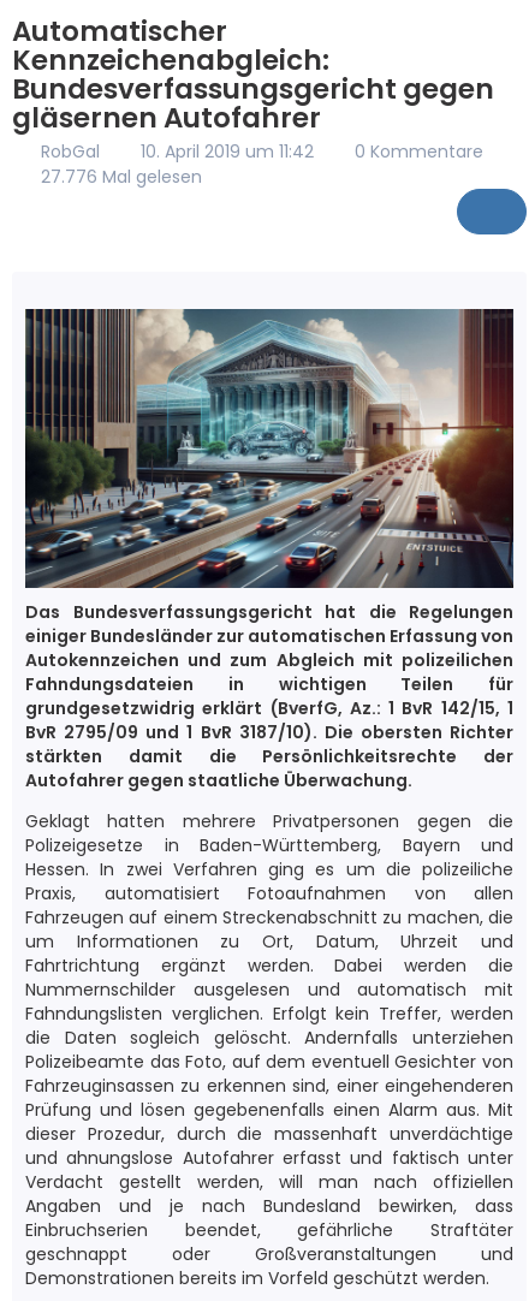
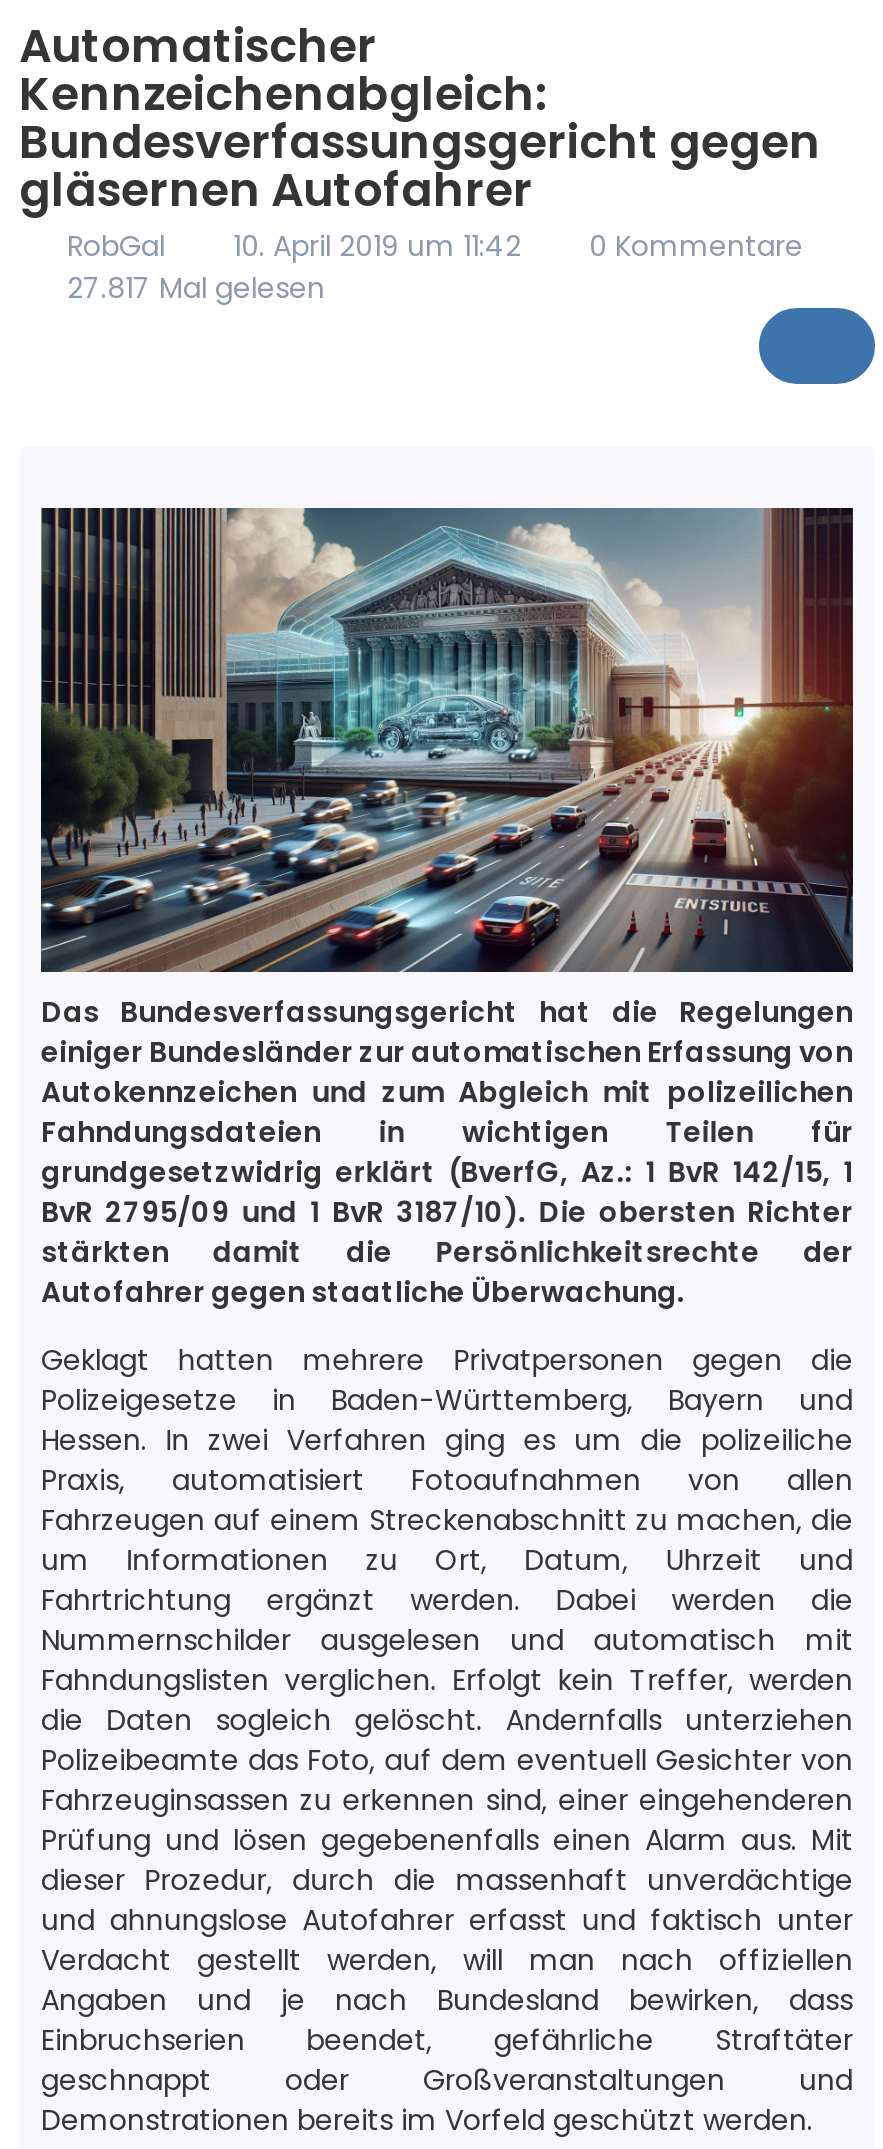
[36,165,202,189] 27.776 Mal gelesen -> [59,268,325,308] 27.817 Mal gelesen

